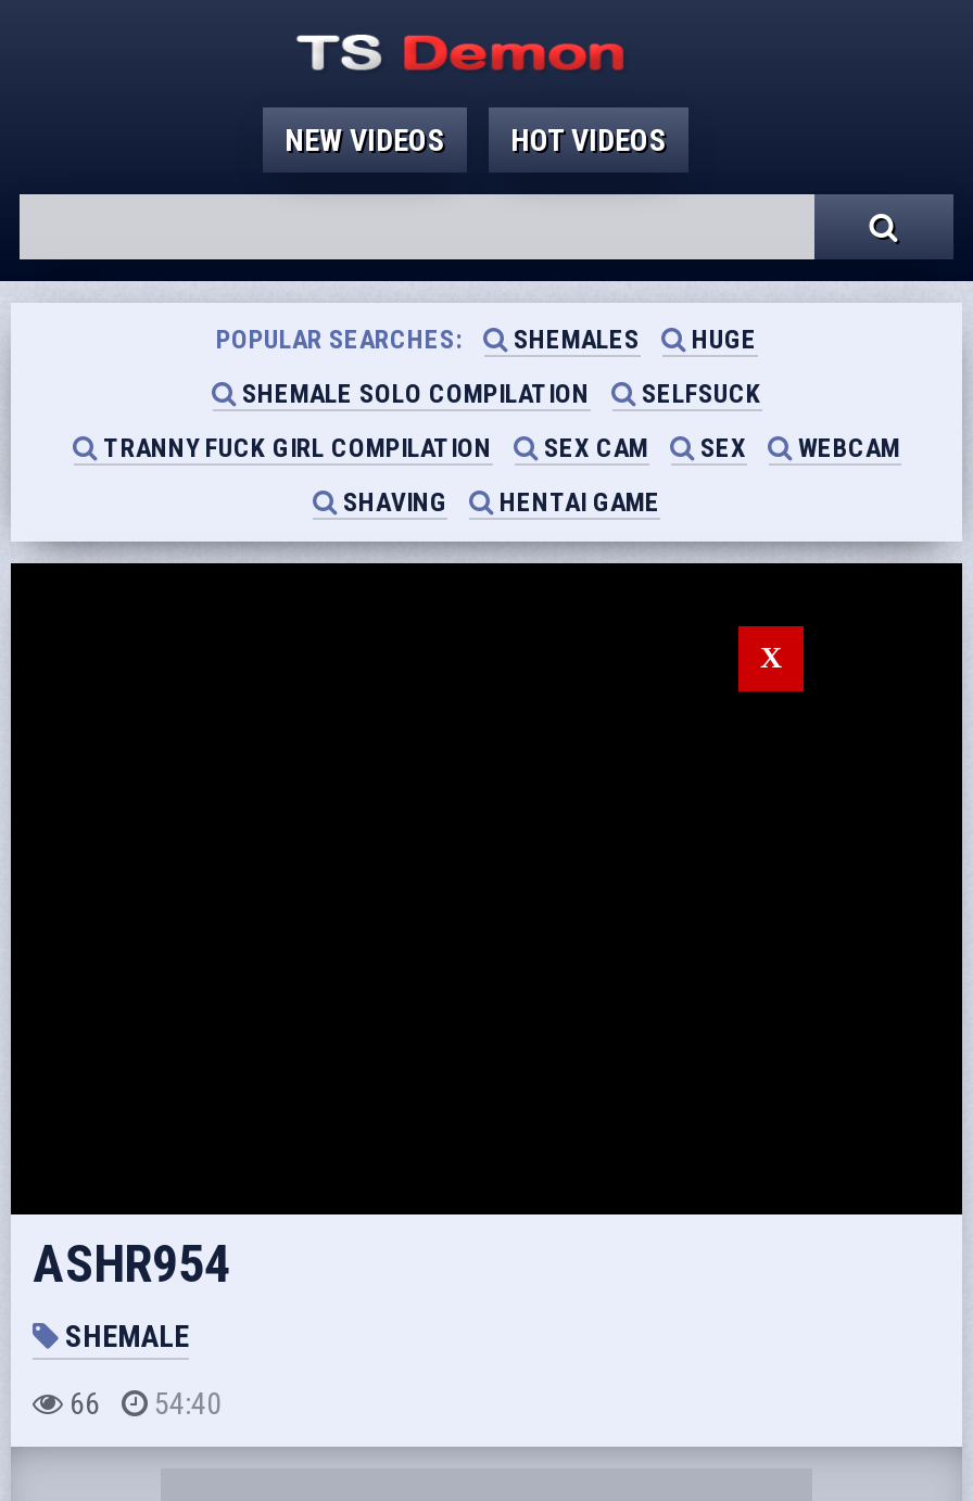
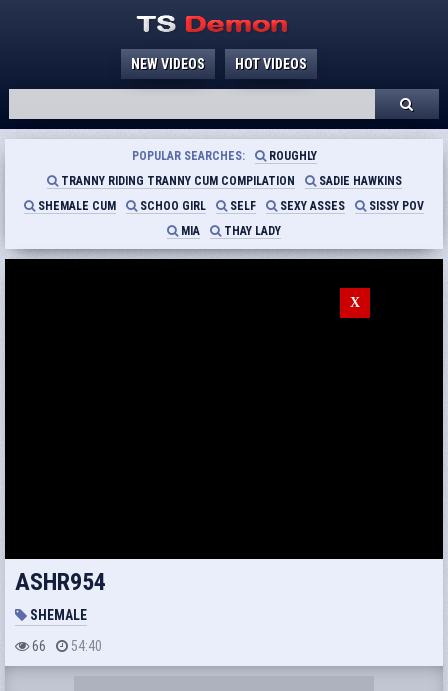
[507,325,757,355] SHEMALES | HUGE -> [265,149,316,163] ROUGHLY
[236,379,761,409] SHEMALE SOLO COMPILATION | SELFSUCK -> [57,174,401,188] TRANNY RIDING TRANNY CUM COMPILATION | SADIE HAWKINS
[97,433,900,463] TRANNY FUCK GIRL COMPILATION | SEX CAM | SEX | WEBCAM -> [35,199,424,213] SHEMALE CUM | SCHOO GIRL | SELF | SEXY ASSES | SISSY POV
[337,487,660,518] SHAVING | HENTAI GAME -> [178,224,281,238] MIA | THAY LADY

